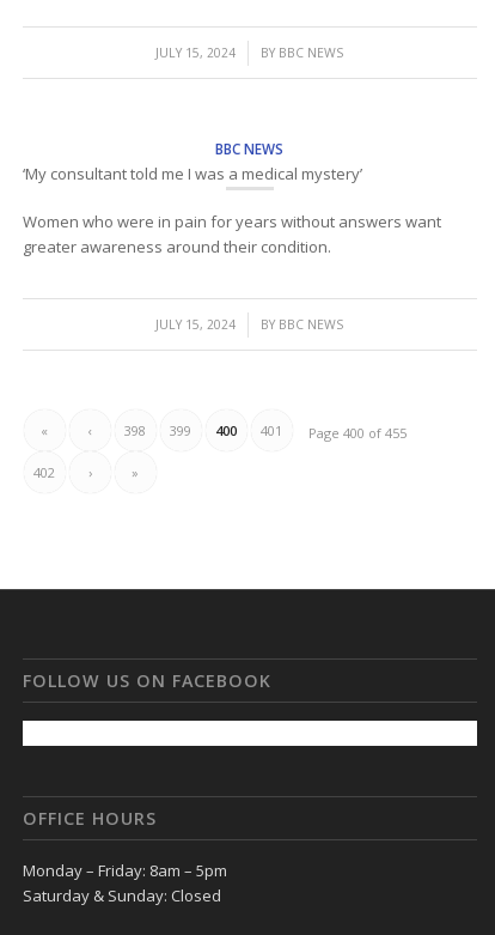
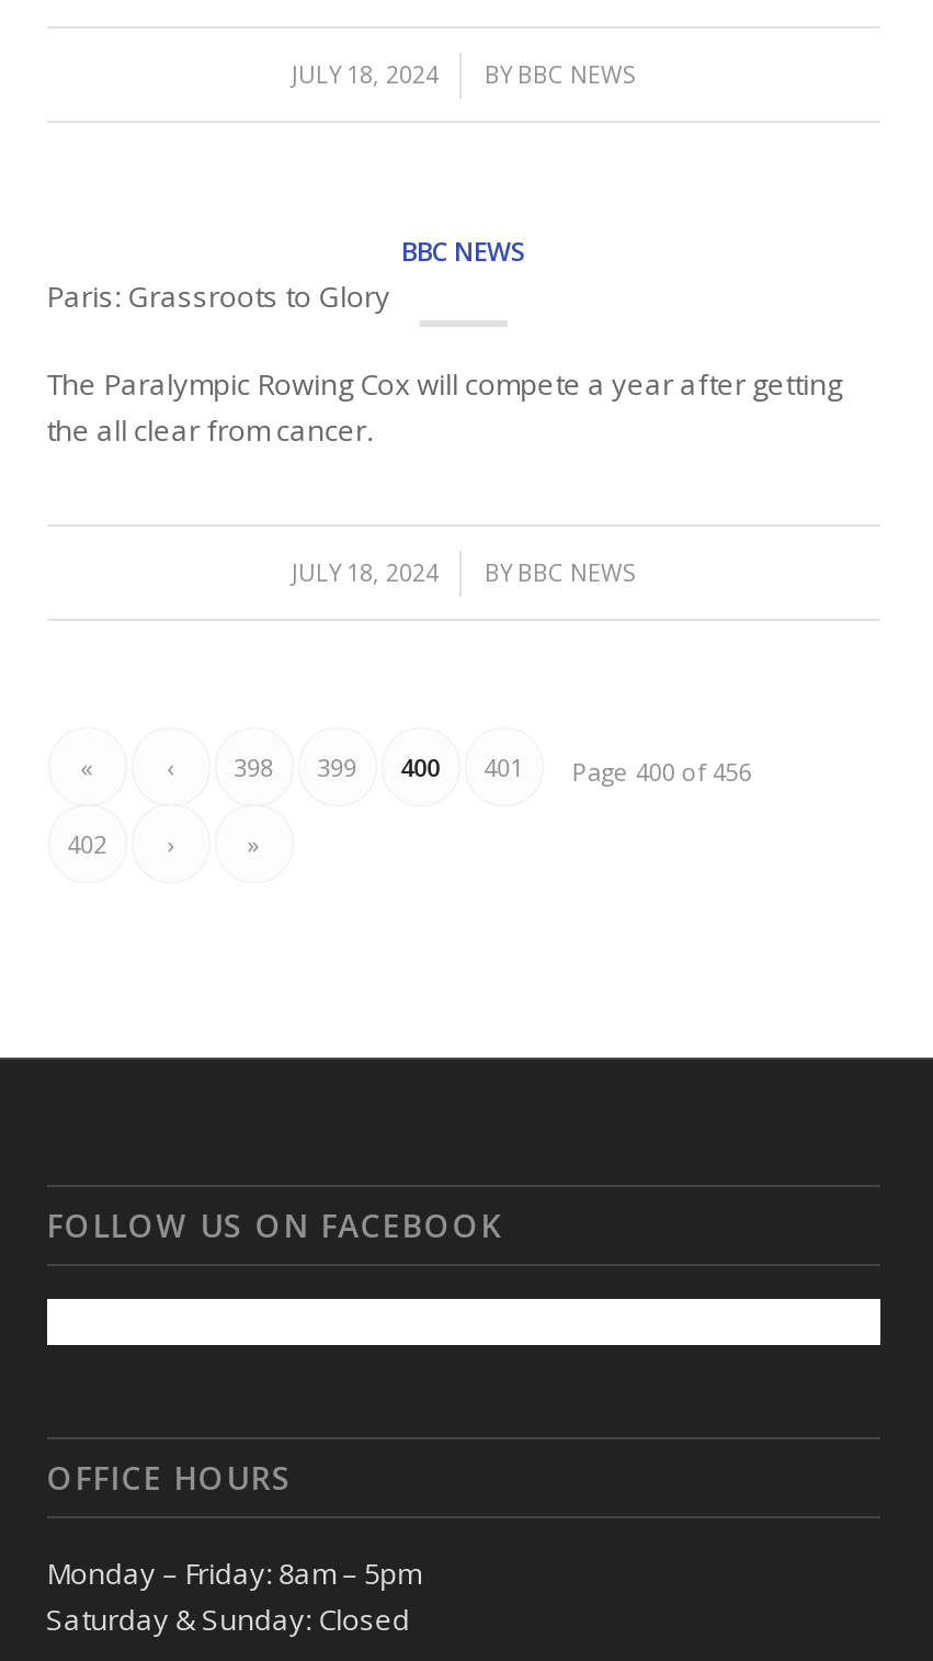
[156,44,236,61] JULY 15, 2024 -> [292,59,439,90] JULY 18, 2024
[22,163,362,184] ‘My consultant told me I was a medical mystery’ -> [46,276,391,316] Paris: Grassroots to Glory
[22,211,441,257] Women who were in pain for years without answers want | greater awareness around their condition. -> [46,364,842,450] The Paralympic Rowing Cox will compete a year after getting | the all clear from cancer.
[156,316,236,333] JULY 15, 2024 -> [292,557,439,588] JULY 18, 2024
[309,424,407,442] Page 400 of 455 -> [572,755,752,788] Page 400 of 456

